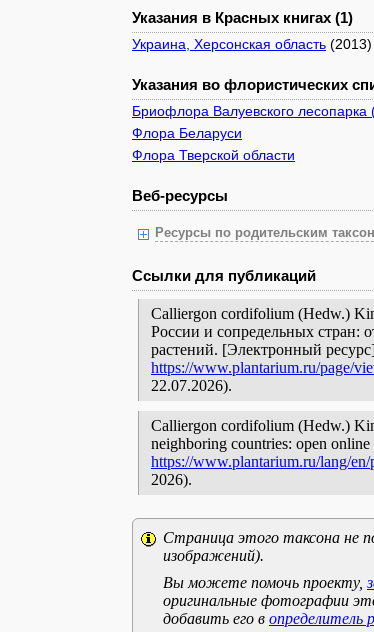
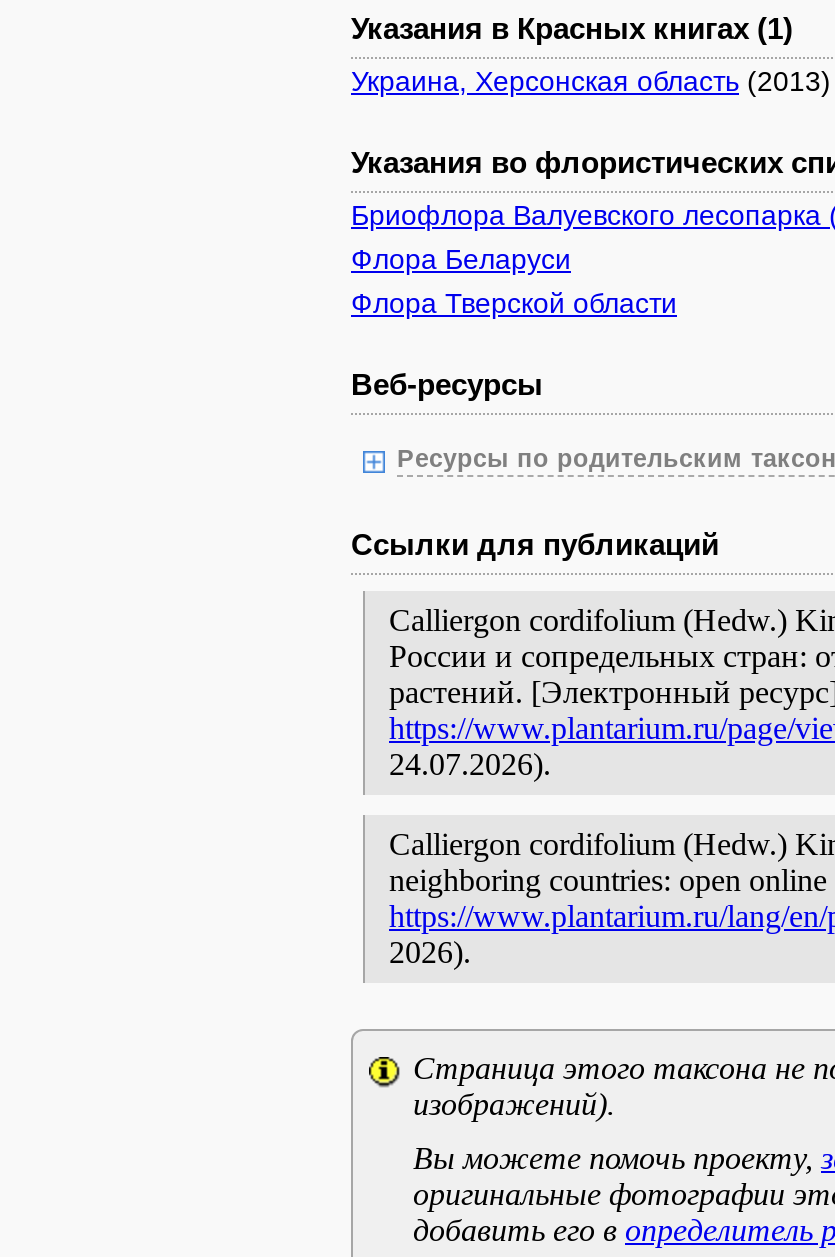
[151,377,232,394] 22.07.2026). -> [389,747,551,781] 24.07.2026).

